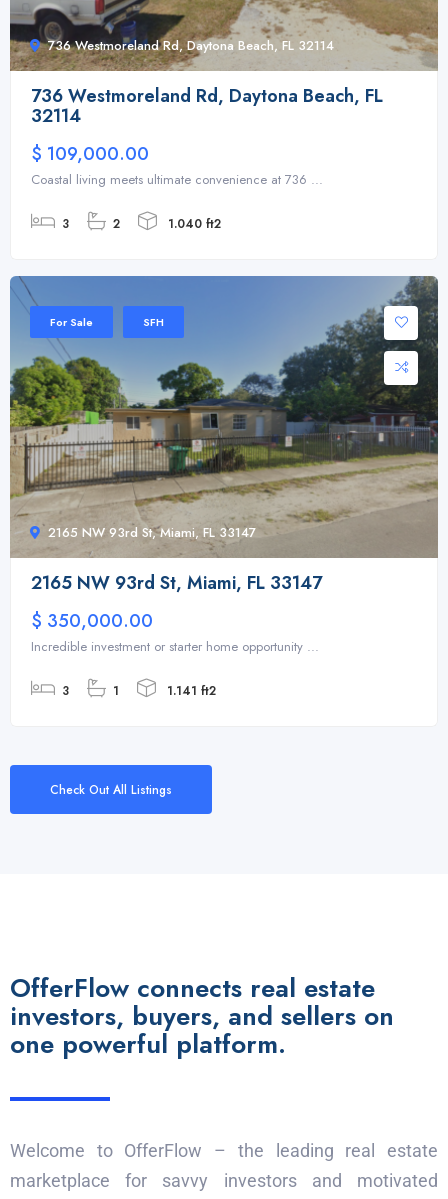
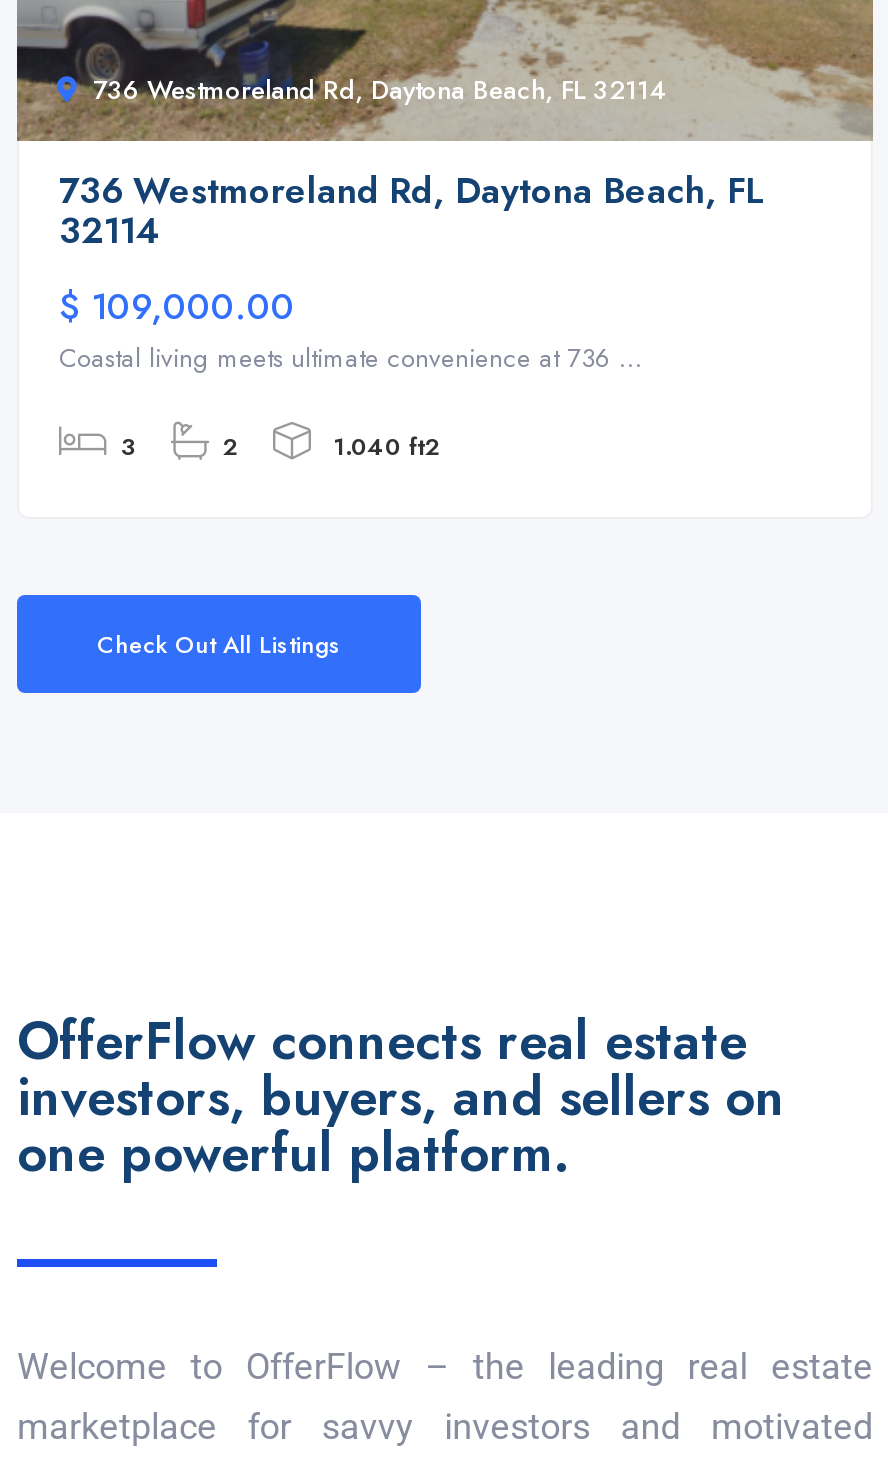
[9,275,439,559] [image] | 2165 NW 93rd St, Miami, FL 33147 -> none
[50,314,164,330] For Sale | SFH -> none
[31,570,322,699] 2165 NW 93rd St, Miami, FL 33147 | $ 350,000.00 | Incredible investment or starter home opportunity ... | 3 | 1 | 1.141 ft2 -> none

